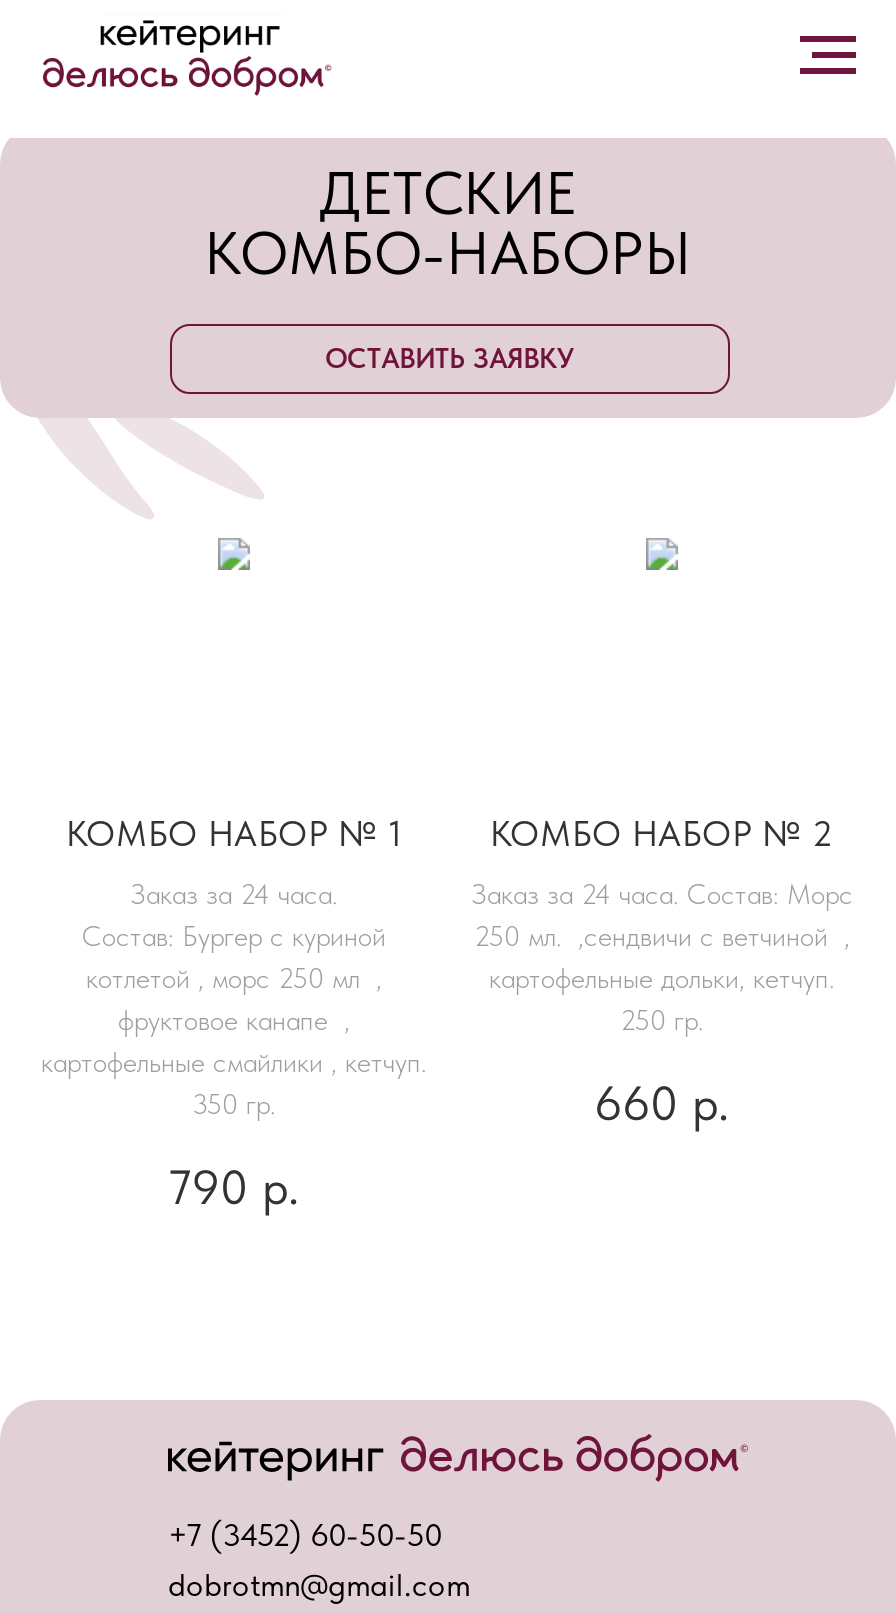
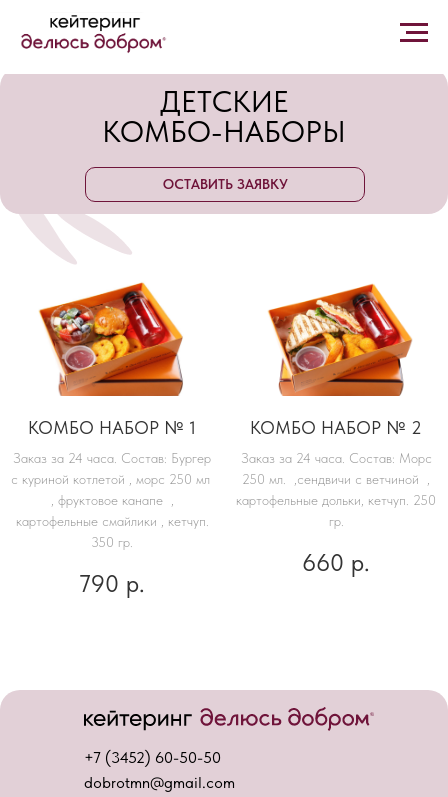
none -> [38,281,184,397] [image]
none -> [267,281,413,397] [image]

